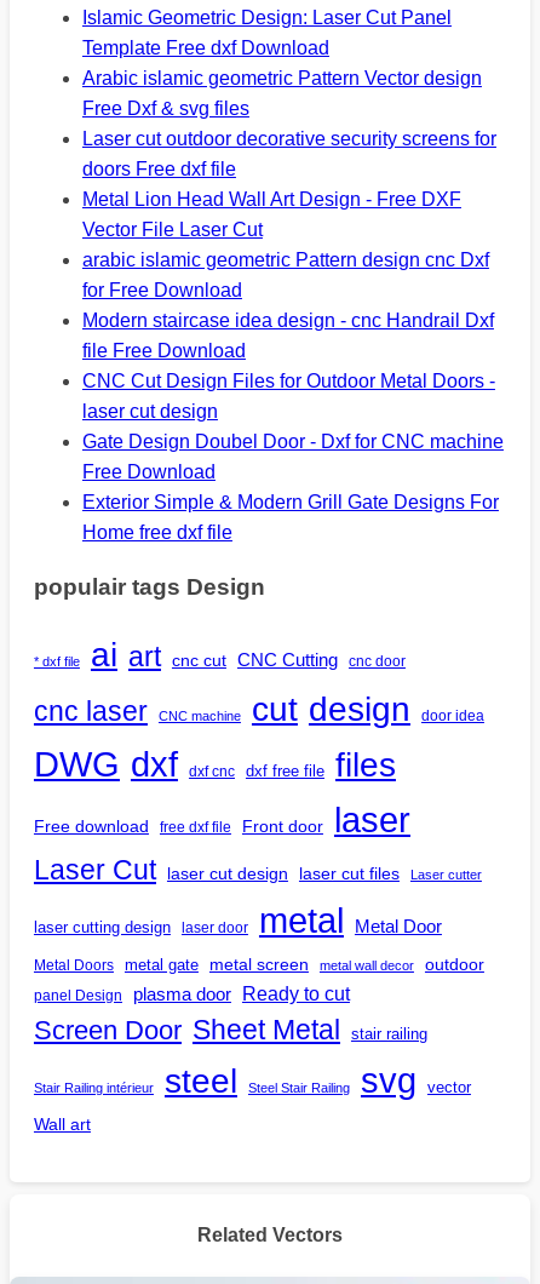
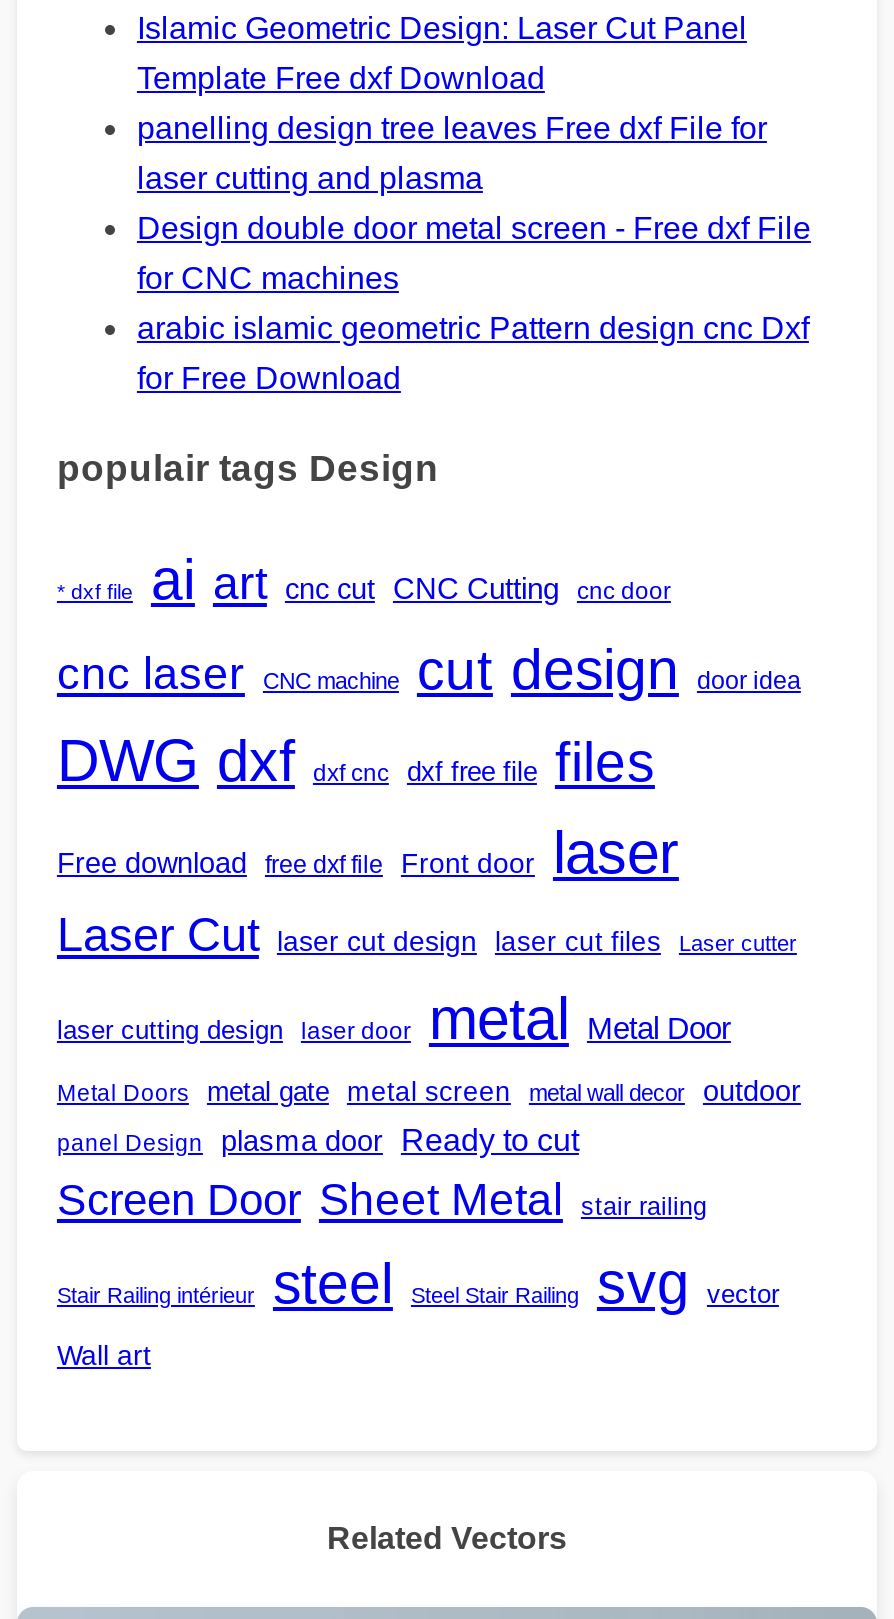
[82,67,496,239] Arabic islamic geometric Pattern Vector design | Free Dxf & svg files | Laser cut outdoor decorative security screens for | doors Free dxf file | Metal Lion Head Wall Art Design - Free DXF | Vector File Laser Cut -> [137,110,811,294] panelling design tree leaves Free dxf File for | laser cutting and plasma | Design double door metal screen - Free dxf File | for CNC machines
[82,310,504,542] Modern staircase idea design - cnc Handrail Dxf | file Free Download | CNC Cut Design Files for Outdoor Metal Doors - | laser cut design | Gate Design Doubel Door - Dxf for CNC machine | Free Download | Exterior Simple & Modern Grill Gate Designs For | Home free dxf file -> none

